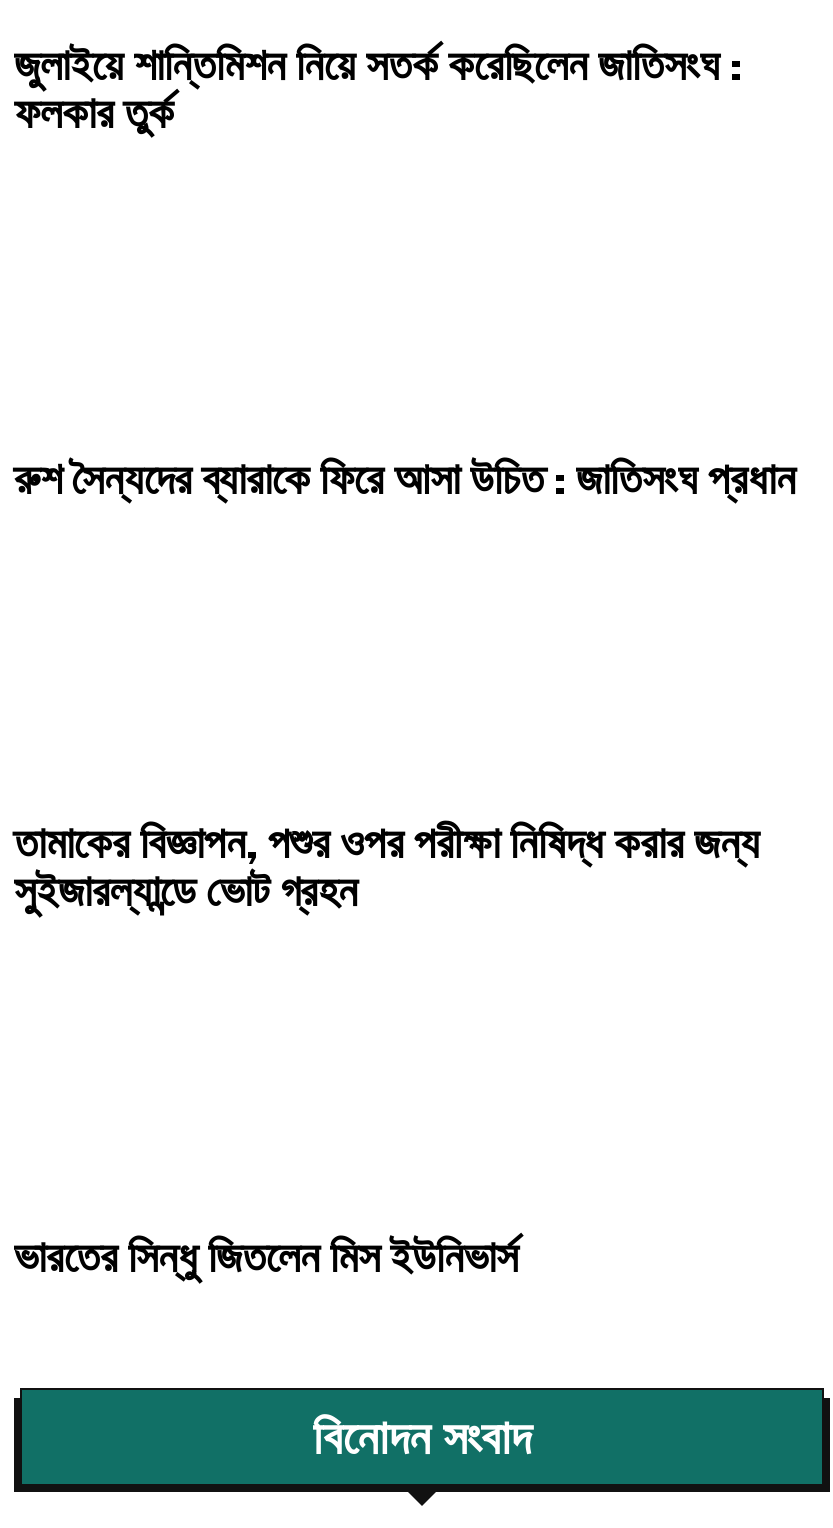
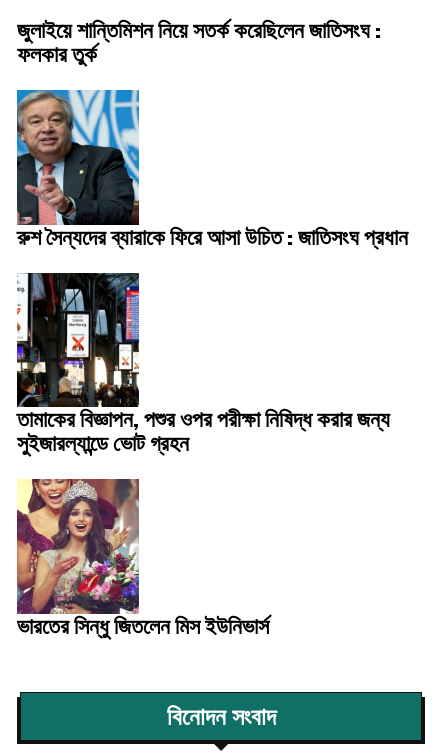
none -> [16,89,140,220] [image]
none -> [16,272,140,403] [image]
none -> [16,478,140,609] [image]

